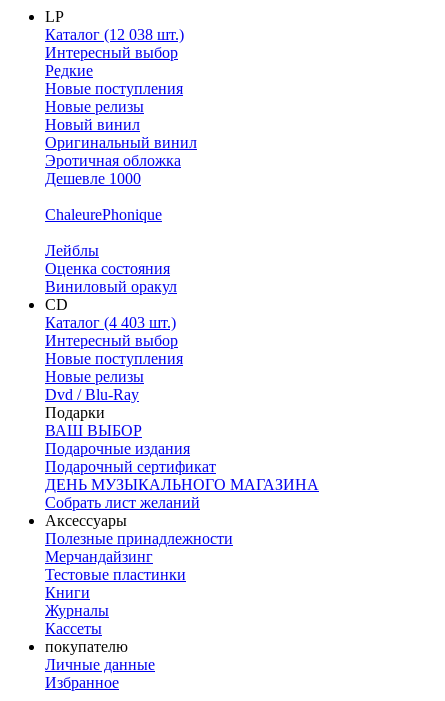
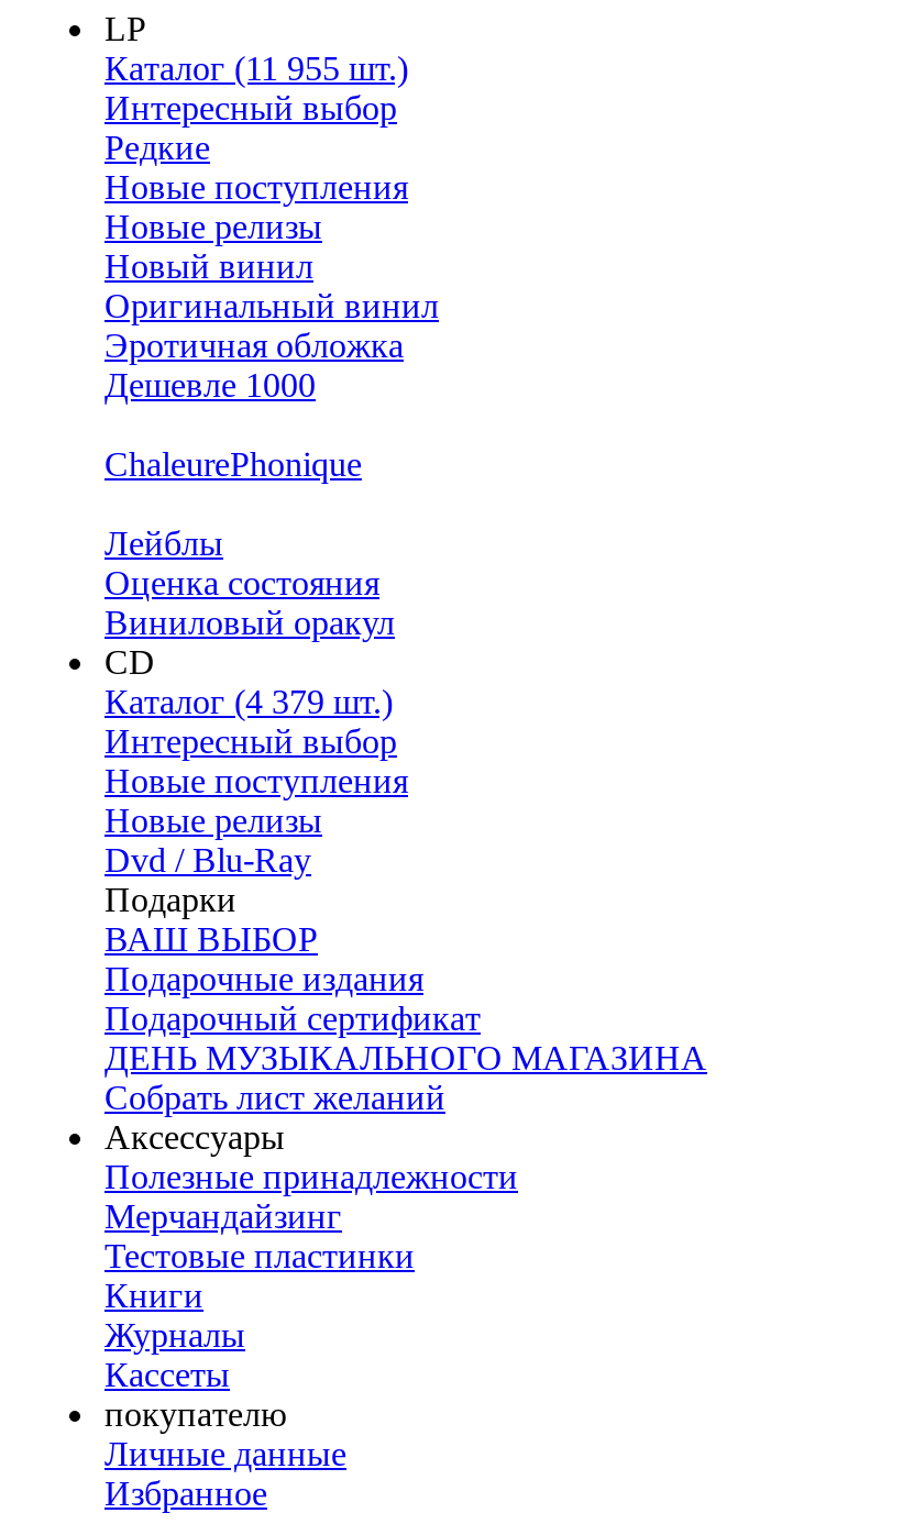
[45,26,184,43] Каталог (12 038 шт.) -> [104,50,408,88] Каталог (11 955 шт.)
[45,314,176,331] Каталог (4 403 шт.) -> [104,684,393,721] Каталог (4 379 шт.)

